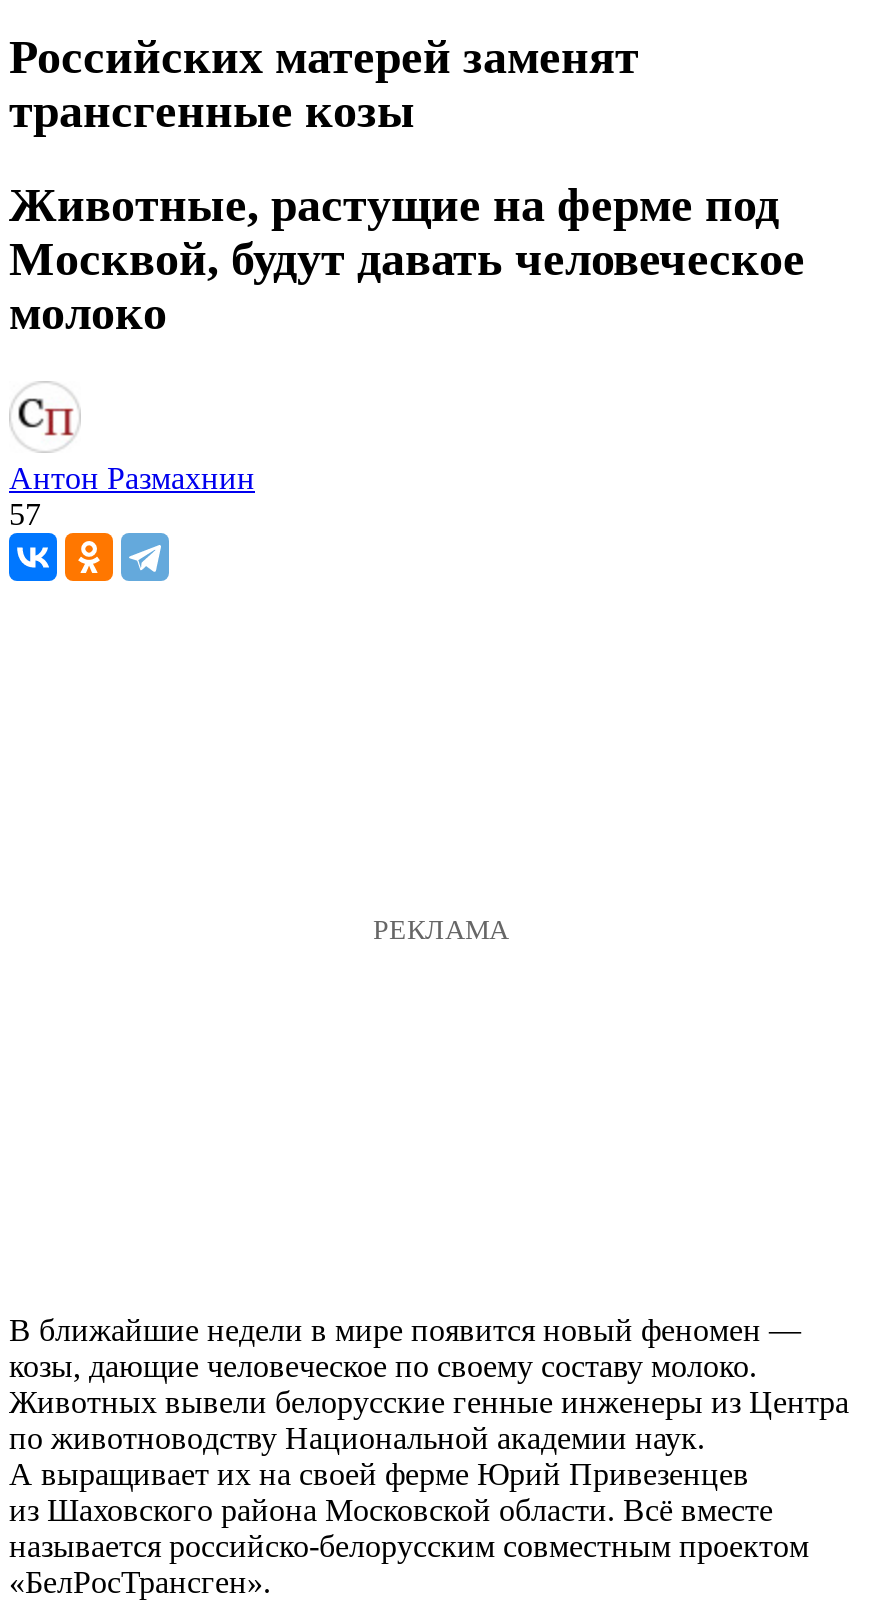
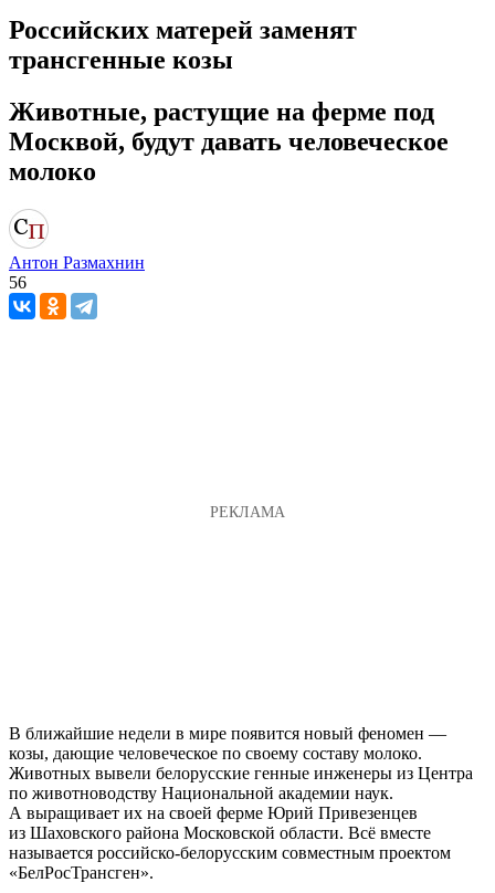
[9,496,41,530] 57 -> [9,273,27,291] 56

